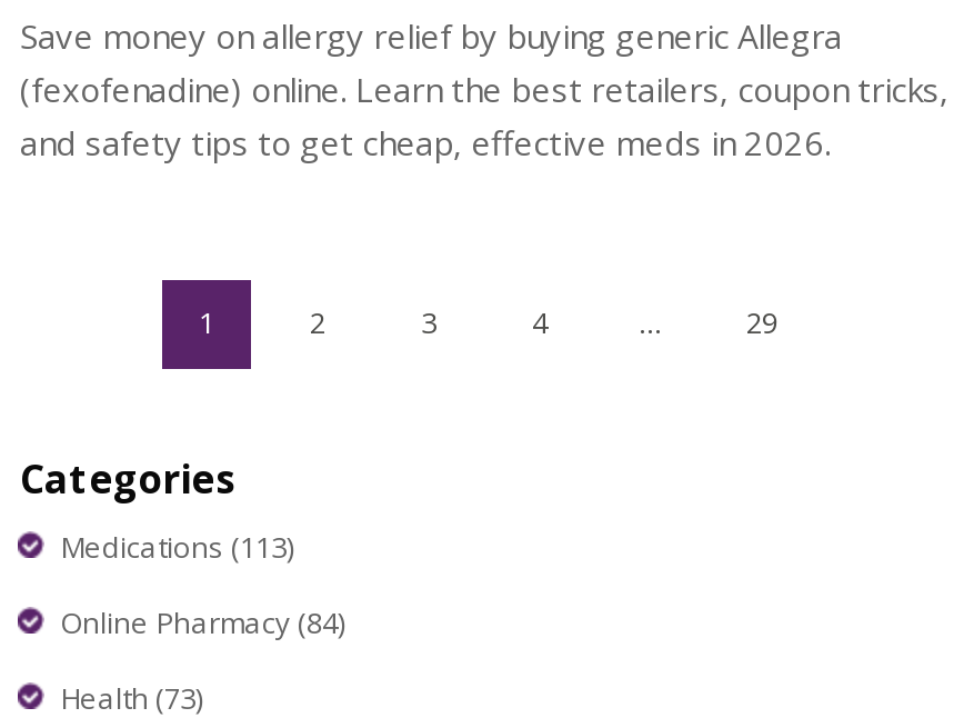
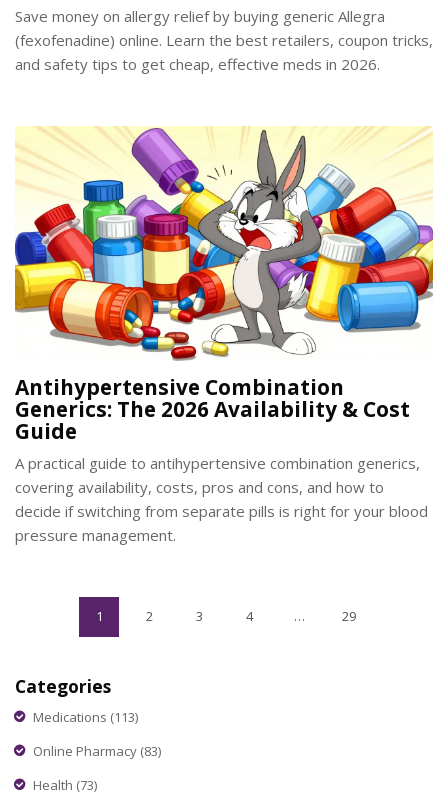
none -> [14,126,434,545] [image] | Antihypertensive Combination | Generics: The 2026 Availability & Cost | Guide | A practical guide to antihypertensive combination generics, | covering availability, costs, pros and cons, and how to | decide if switching from separate pills is right for your blood | pressure management.
[60,602,344,642] Online Pharmacy (84) -> [33,742,161,760] Online Pharmacy (83)

